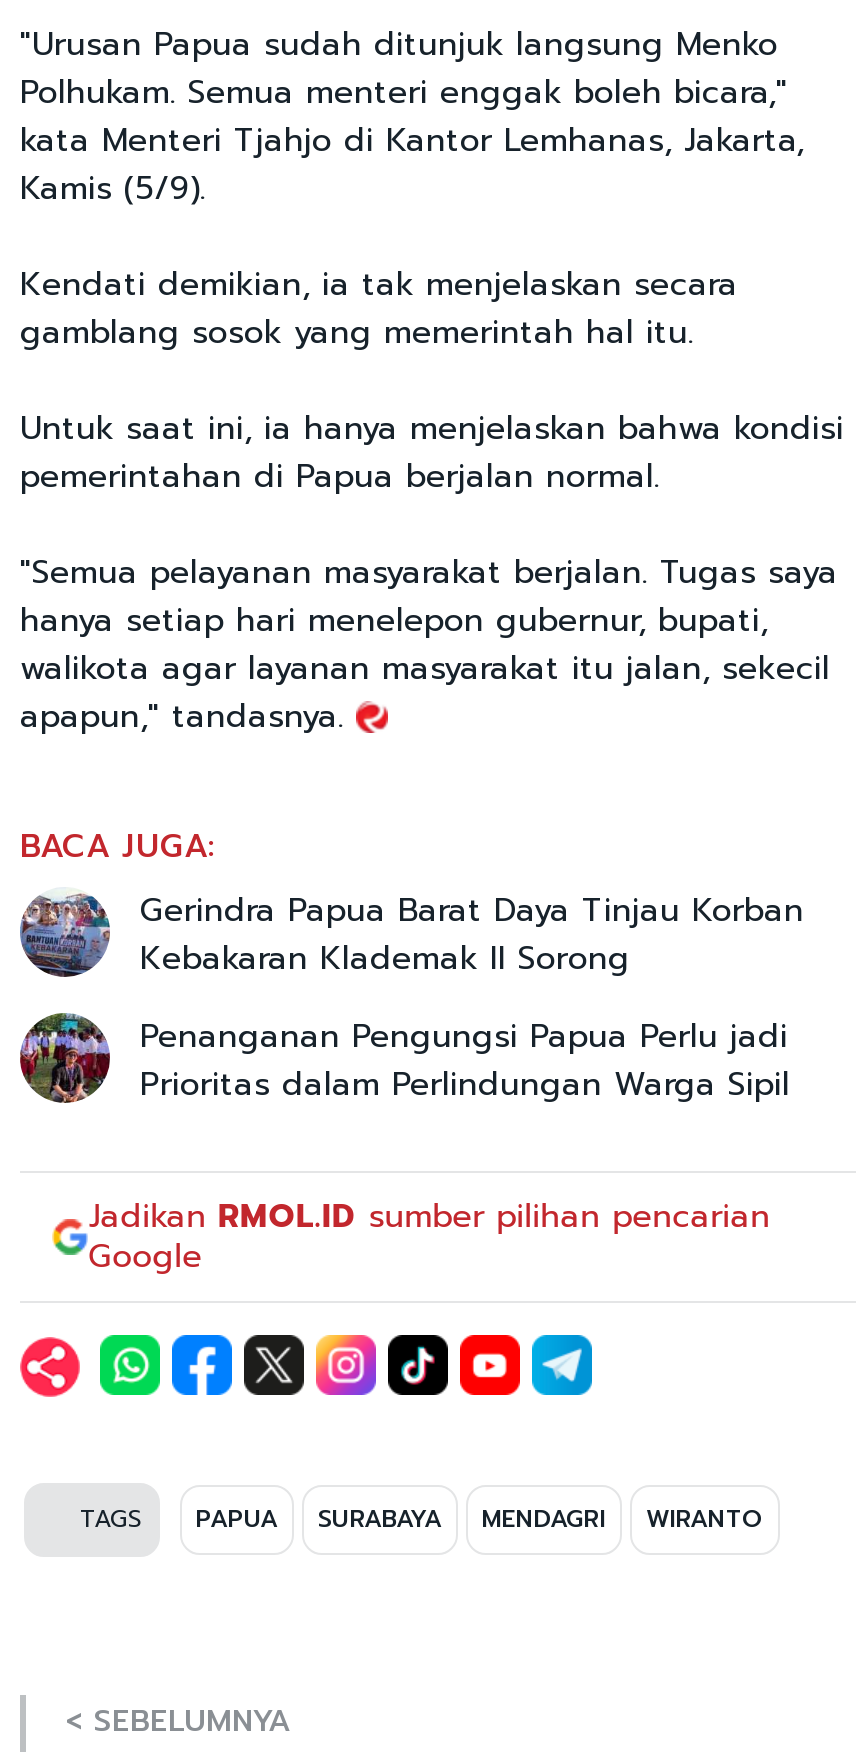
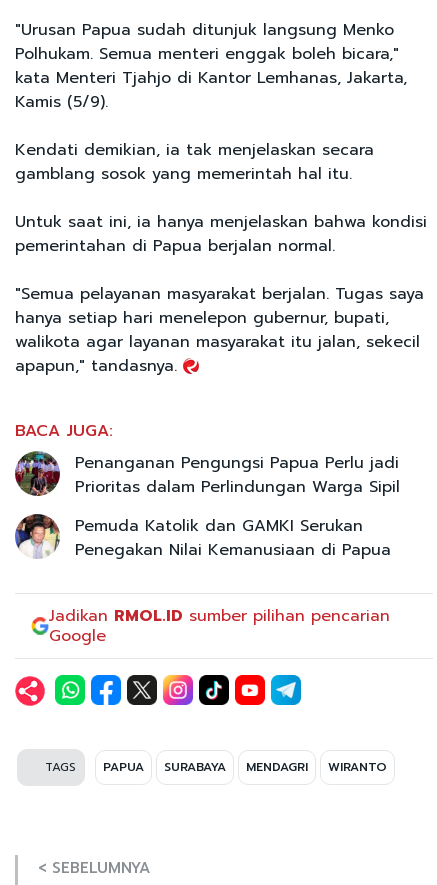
[18,886,804,982] [image] | Gerindra Papua Barat Daya Tinjau Korban | Kebakaran Klademak II Sorong -> none
moved [18,1011,790,1108] -> [14,450,400,499]: [image] | Penanganan Pengungsi Papua Perlu jadi | Prioritas dalam Perlindungan Warga Sipil
none -> [14,514,391,562] [image] | Pemuda Katolik dan GAMKI Serukan | Penegakan Nilai Kemanusiaan di Papua

